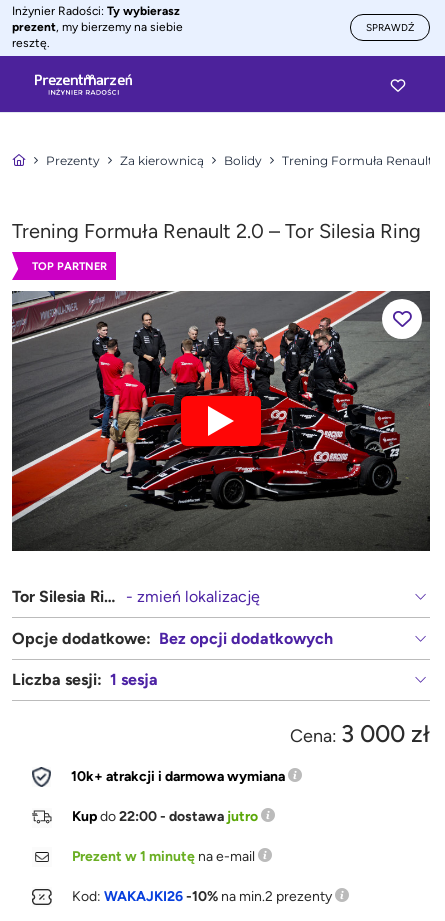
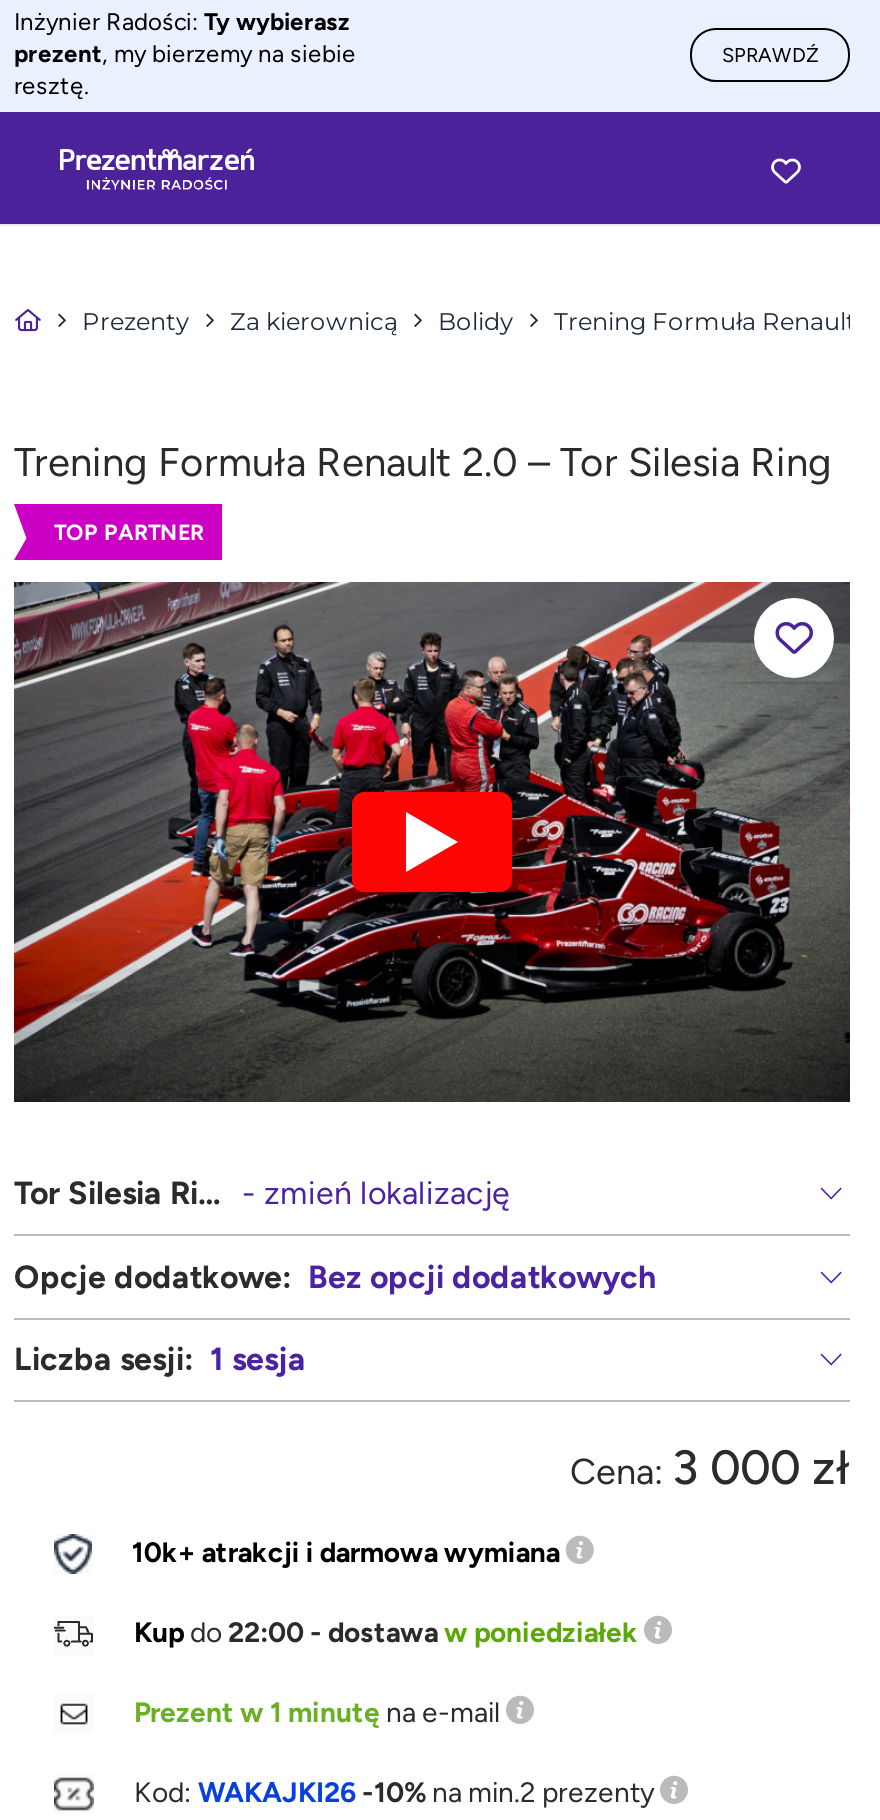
[72,808,258,825] Kup do 22:00 - dostawa jutro -> [134,1617,638,1651] Kup do 22:00 - dostawa w poniedziałek

